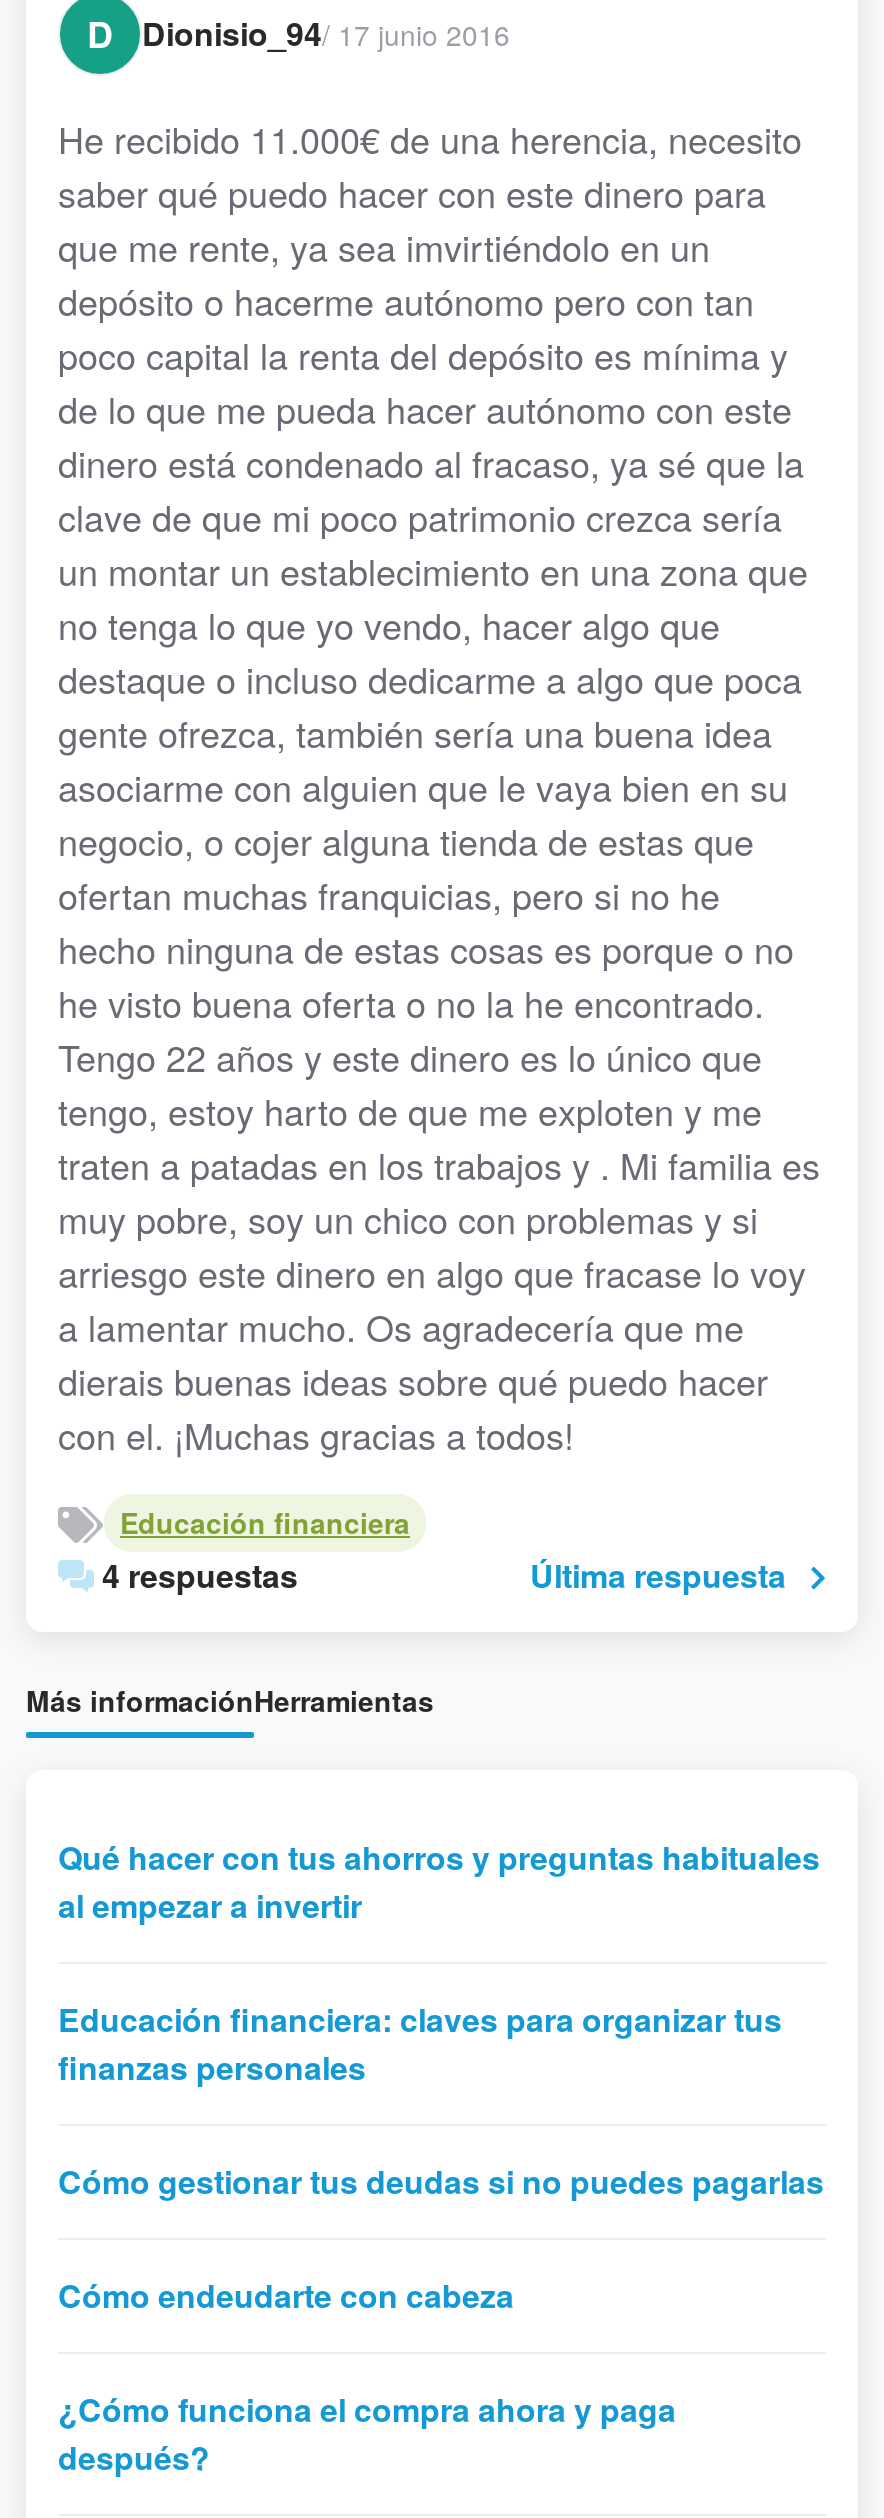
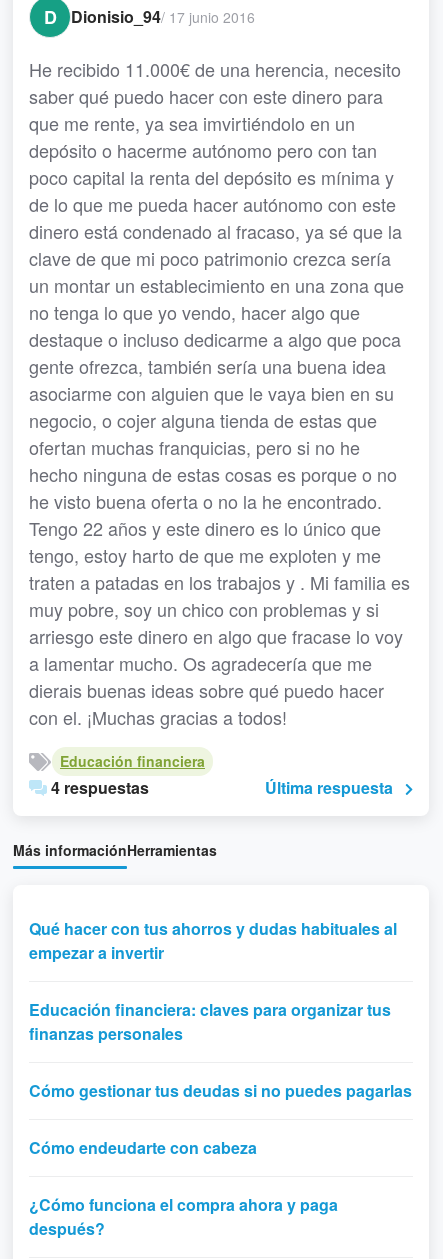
[58,1834,820,1928] Qué hacer con tus ahorros y preguntas habituales | al empezar a invertir -> [29,917,397,964] Qué hacer con tus ahorros y dudas habituales al | empezar a invertir

